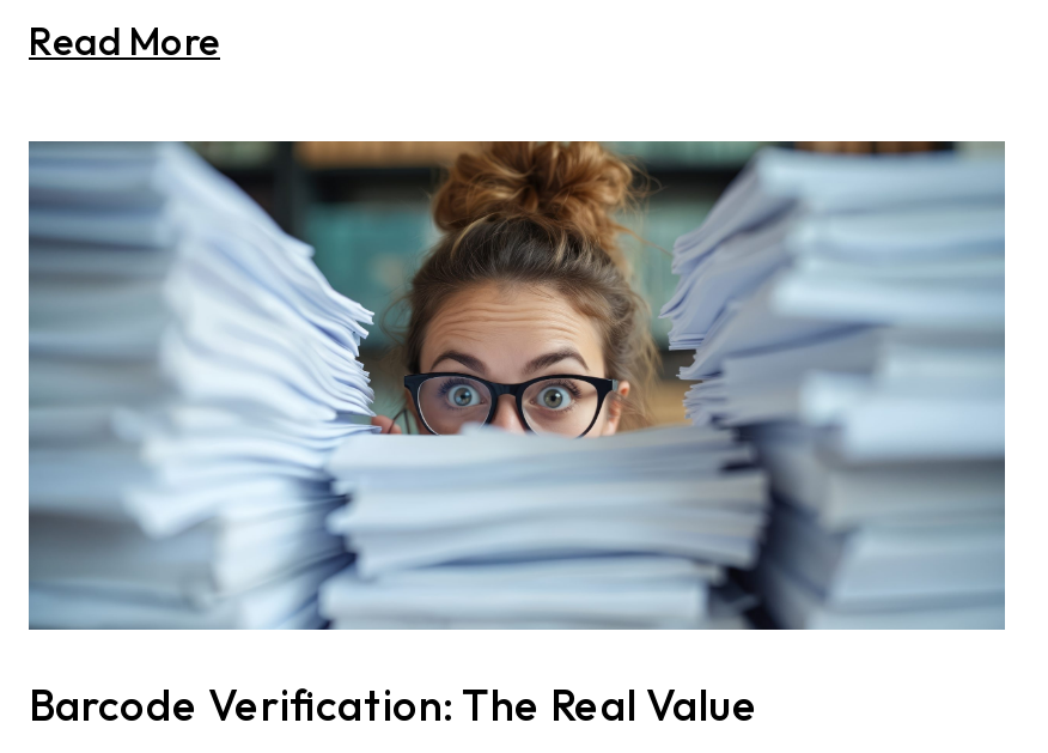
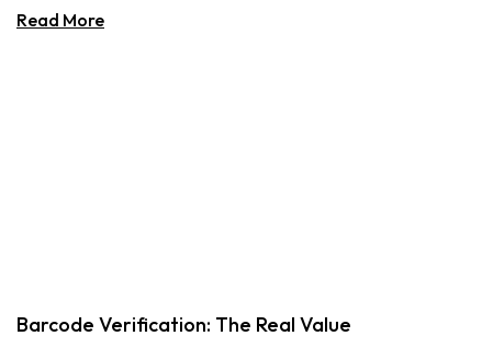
[26,138,1007,633] [image] -> none

